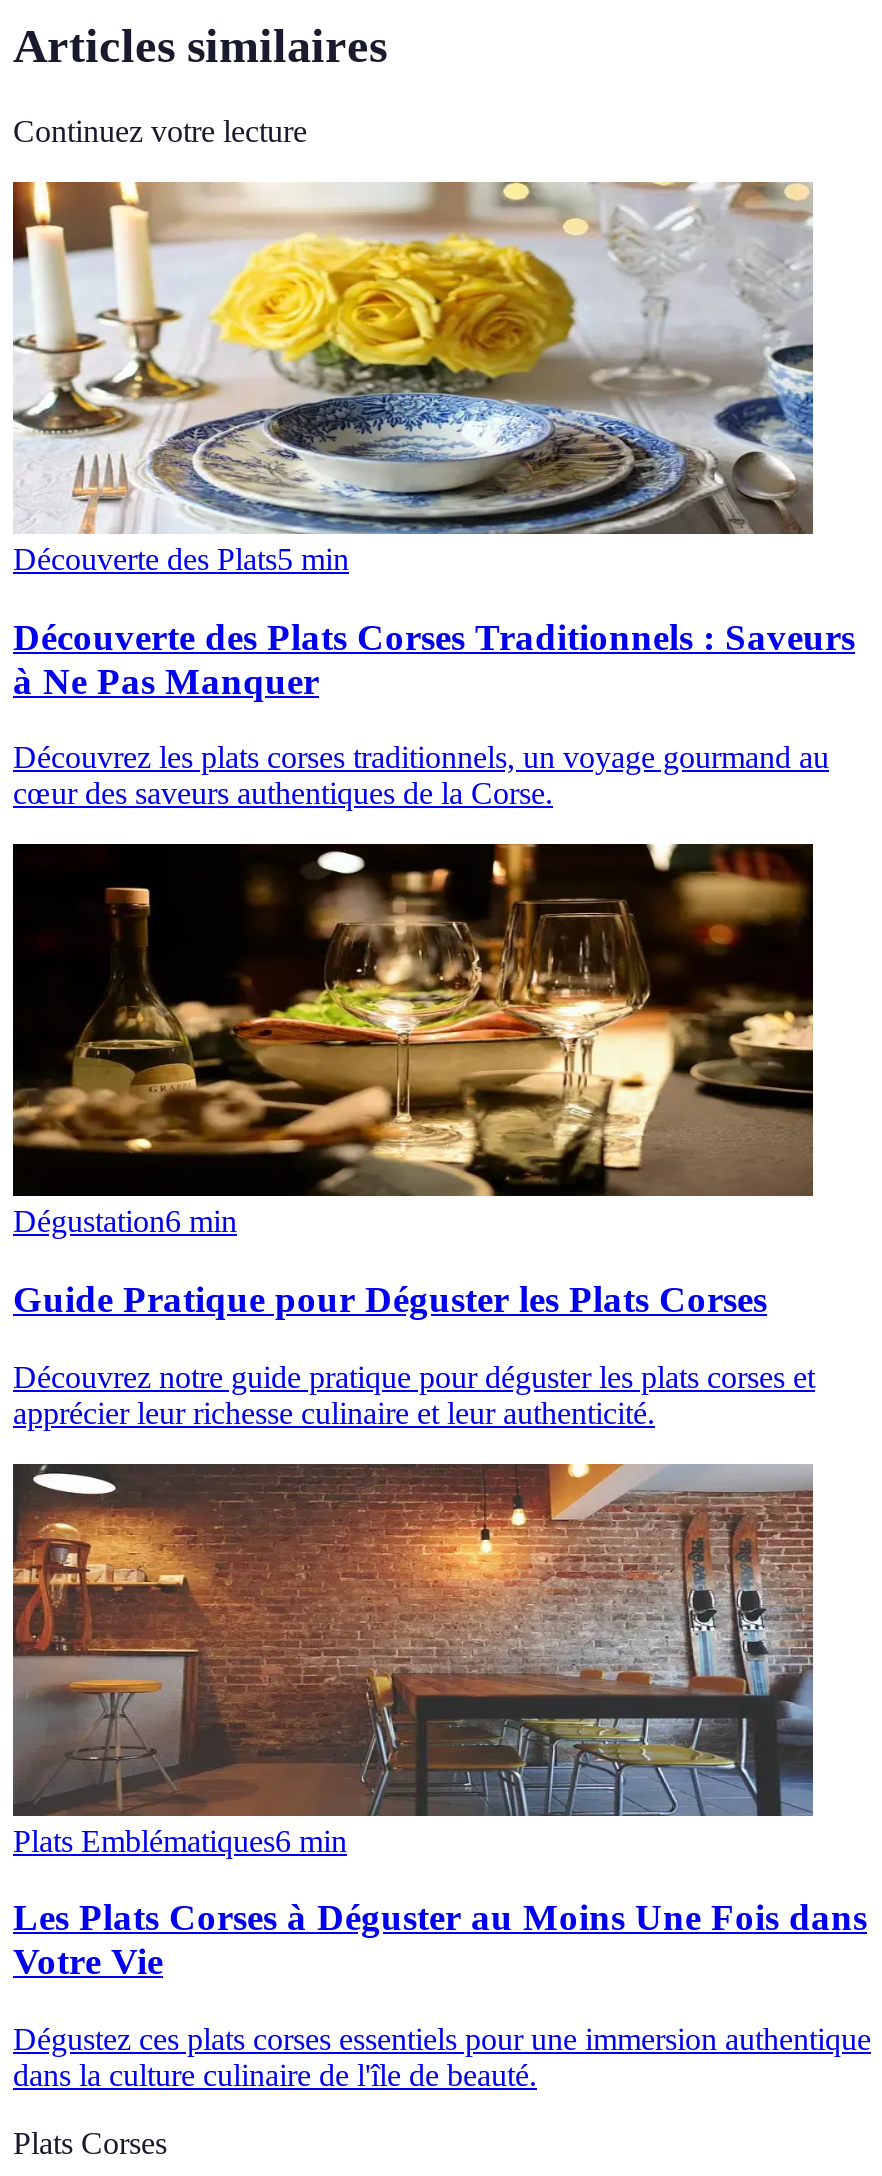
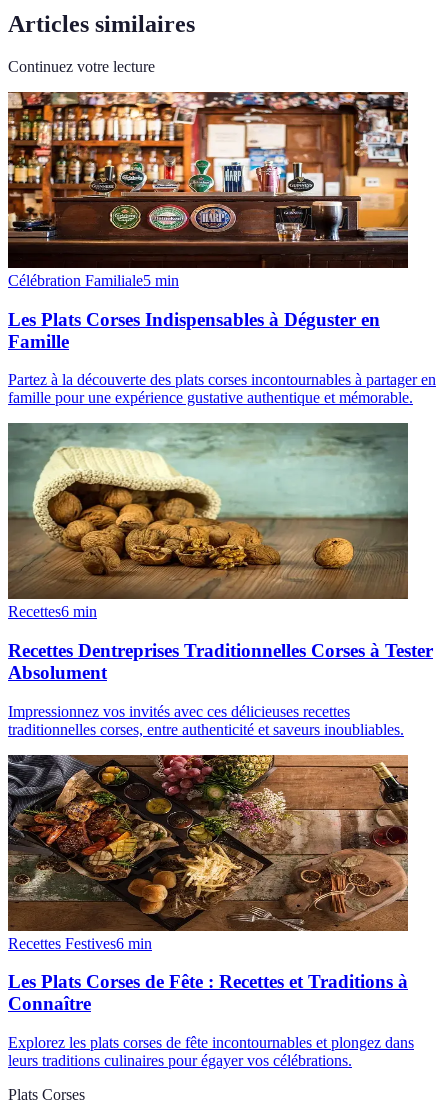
[13,180,815,576] [image] | Découverte des Plats5 min -> [7,91,409,289] [image] | Célébration Familiale5 min
[13,615,855,701] Découverte des Plats Corses Traditionnels : Saveurs | à Ne Pas Manquer -> [8,308,380,351] Les Plats Corses Indispensables à Déguster en | Famille
[13,740,829,810] Découvrez les plats corses traditionnels, un voyage gourmand au | cœur des saveurs authentiques de la Corse. -> [8,371,436,406] Partez à la découverte des plats corses incontournables à partager en | famille pour une expérience gustative authentique et mémorable.
[11,842,815,1238] [image] | Dégustation6 min -> [7,422,409,620] [image] | Recettes6 min
[13,1278,767,1320] Guide Pratique pour Déguster les Plats Corses -> [8,640,433,683] Recettes Dentreprises Traditionnelles Corses à Tester | Absolument
[13,1359,815,1429] Découvrez notre guide pratique pour déguster les plats corses et | apprécier leur richesse culinaire et leur authenticité. -> [8,703,404,738] Impressionnez vos invités avec ces délicieuses recettes | traditionnelles corses, entre authenticité et saveurs inoubliables.
[13,1488,815,1857] [image] | Plats Emblématiques6 min -> [8,754,409,952] [image] | Recettes Festives6 min
[13,1897,867,1983] Les Plats Corses à Déguster au Moins Une Fois dans | Votre Vie -> [8,971,408,1014] Les Plats Corses de Fête : Recettes et Traditions à | Connaître
[13,2022,871,2092] Dégustez ces plats corses essentiels pour une immersion authentique | dans la culture culinaire de l'île de beauté. -> [8,1034,414,1069] Explorez les plats corses de fête incontournables et plongez dans | leurs traditions culinaires pour égayer vos célébrations.

